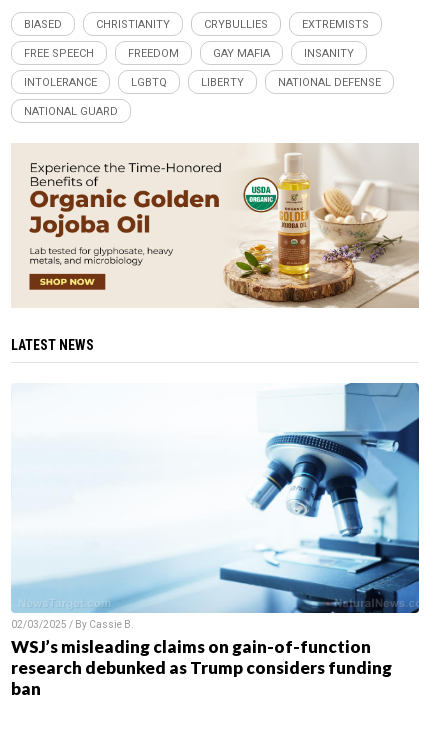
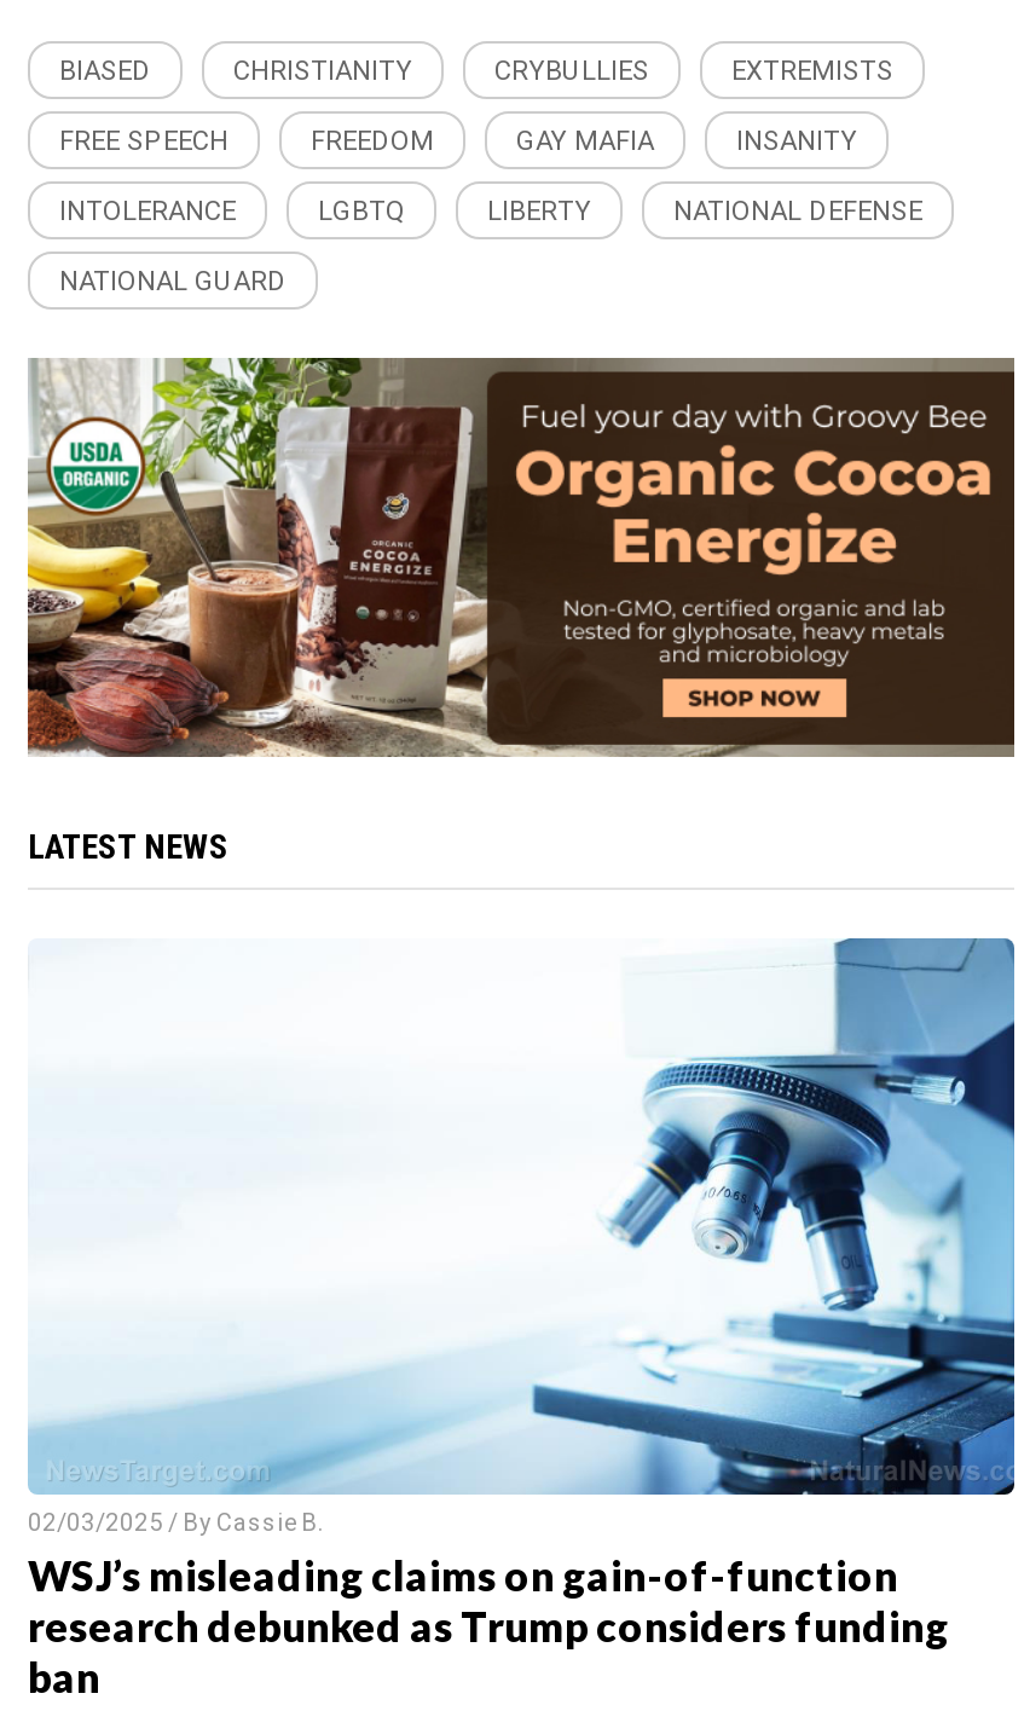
[11,143,419,308] [image] -> [25,356,1017,759] [image]

